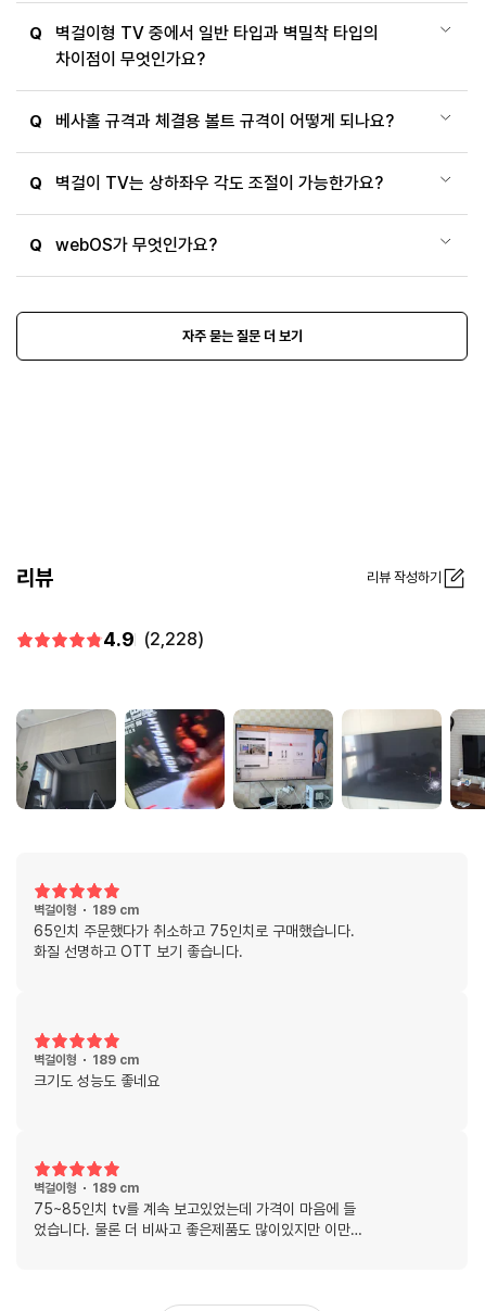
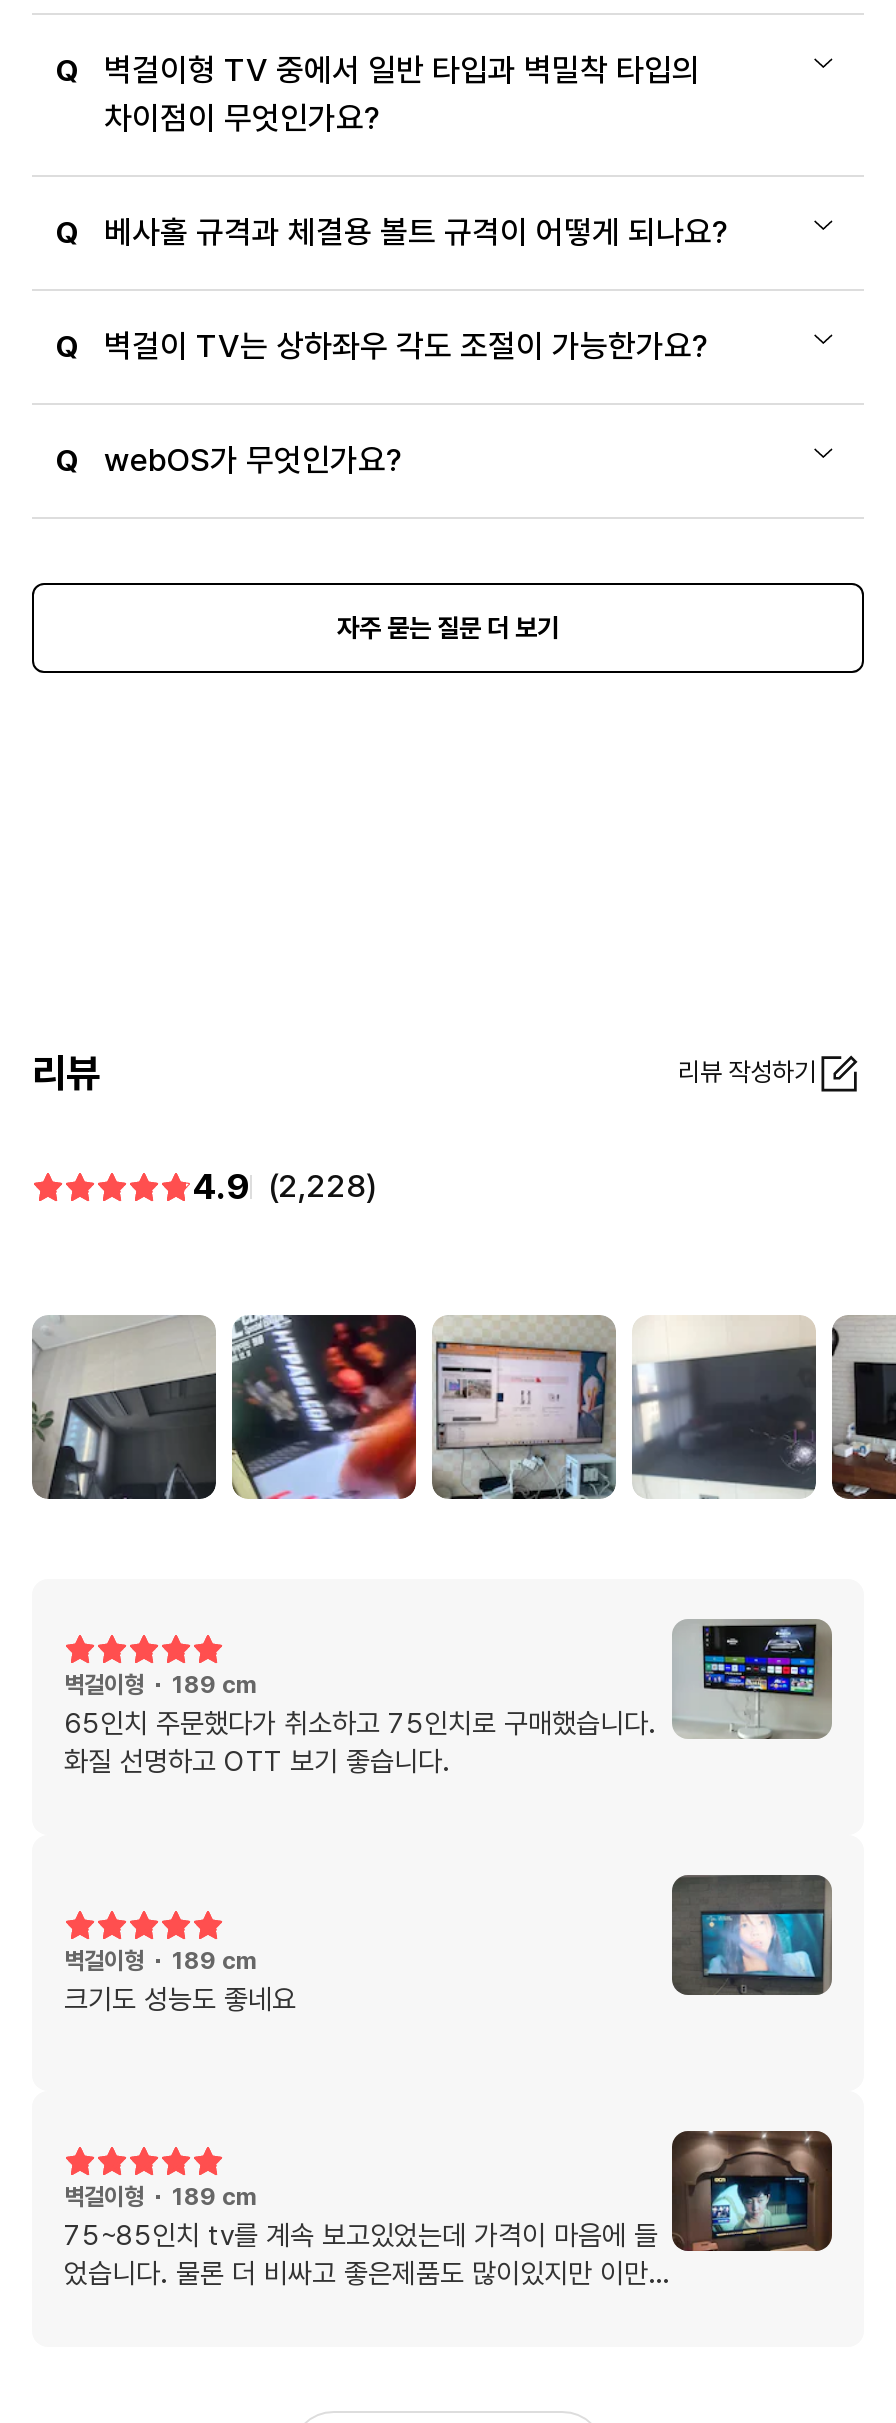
none -> [672,1617,834,1741] [image]
none -> [670,1873,834,1997] [image]
none -> [670,2129,834,2253] [image]

